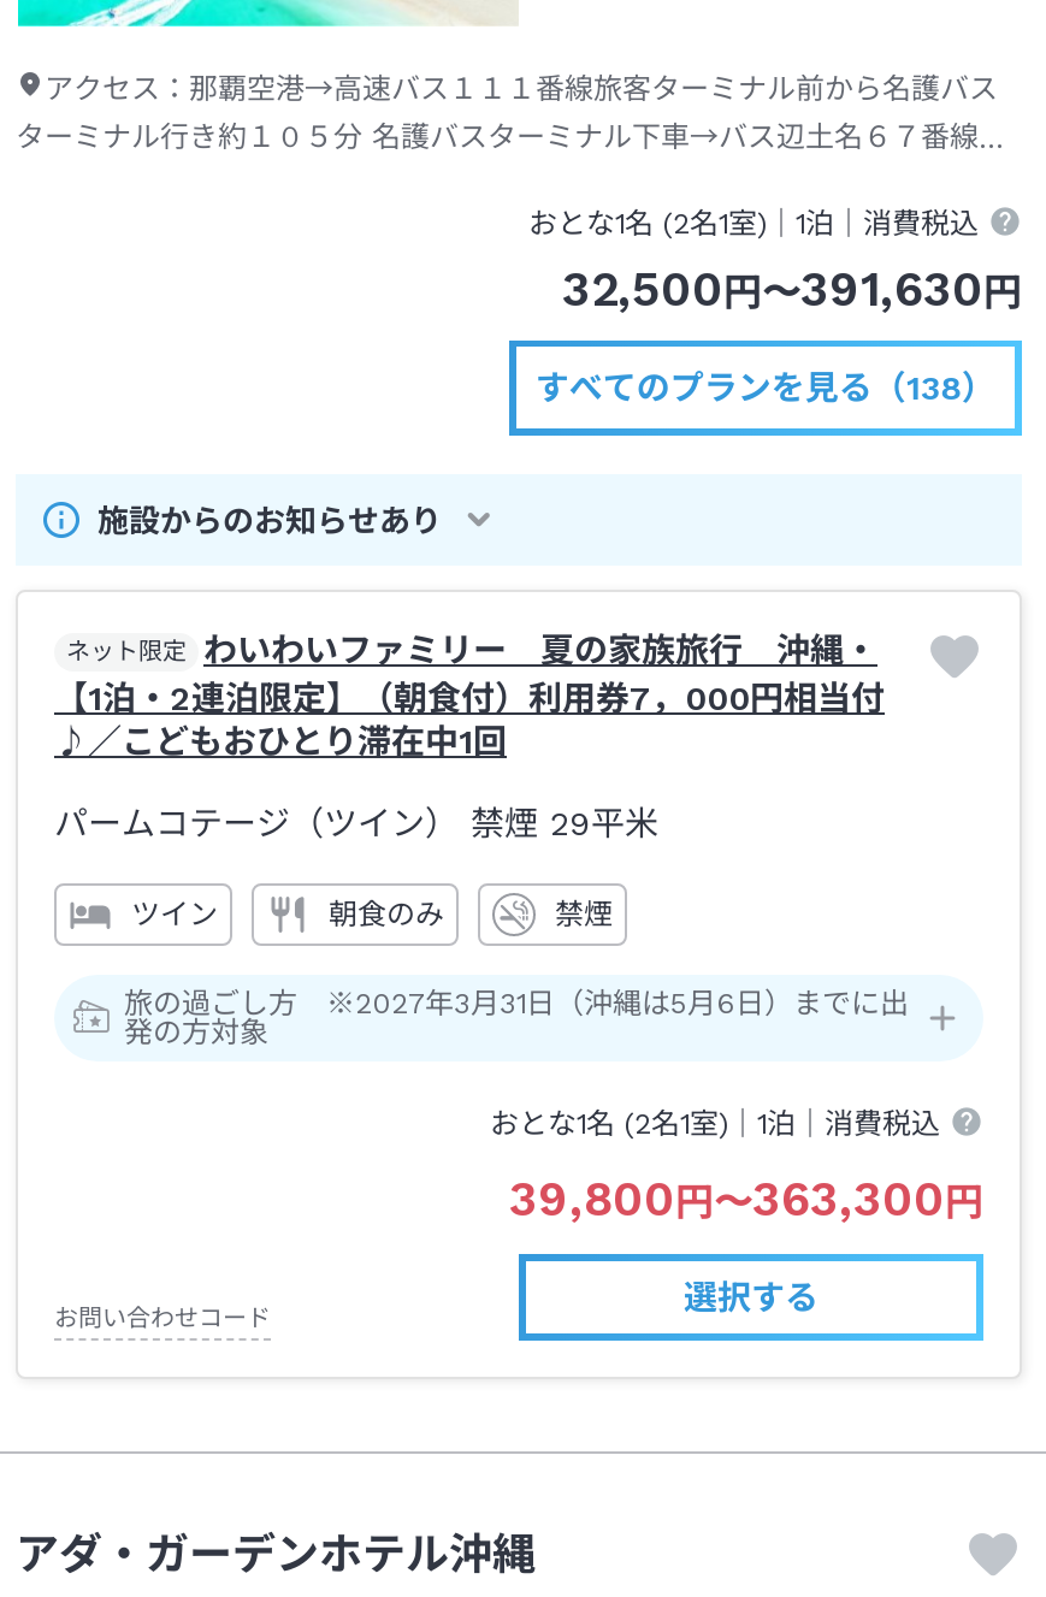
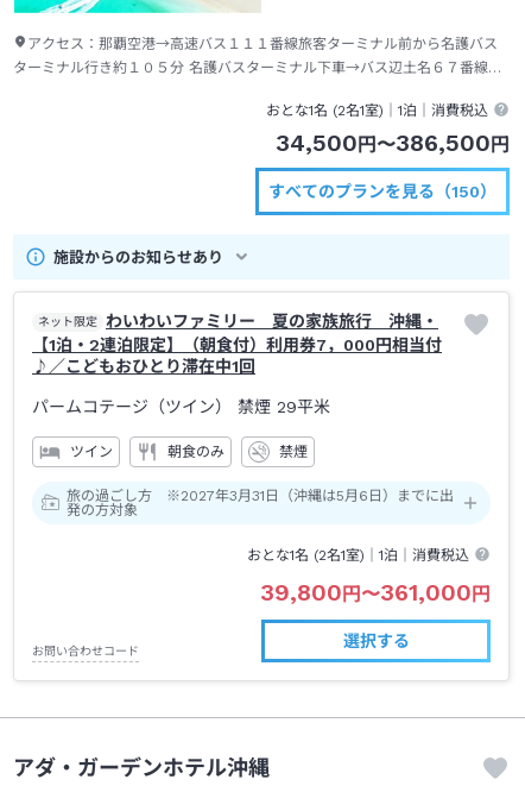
[562,261,1022,318] 32,500円〜391,630円 -> [276,129,510,157] 34,500円〜386,500円
[535,369,995,407] すべてのプランを見る（138） -> [268,182,496,201] すべてのプランを見る（150）
[509,1169,983,1227] 39,800円〜363,300円 -> [260,578,491,606] 39,800円〜361,000円

